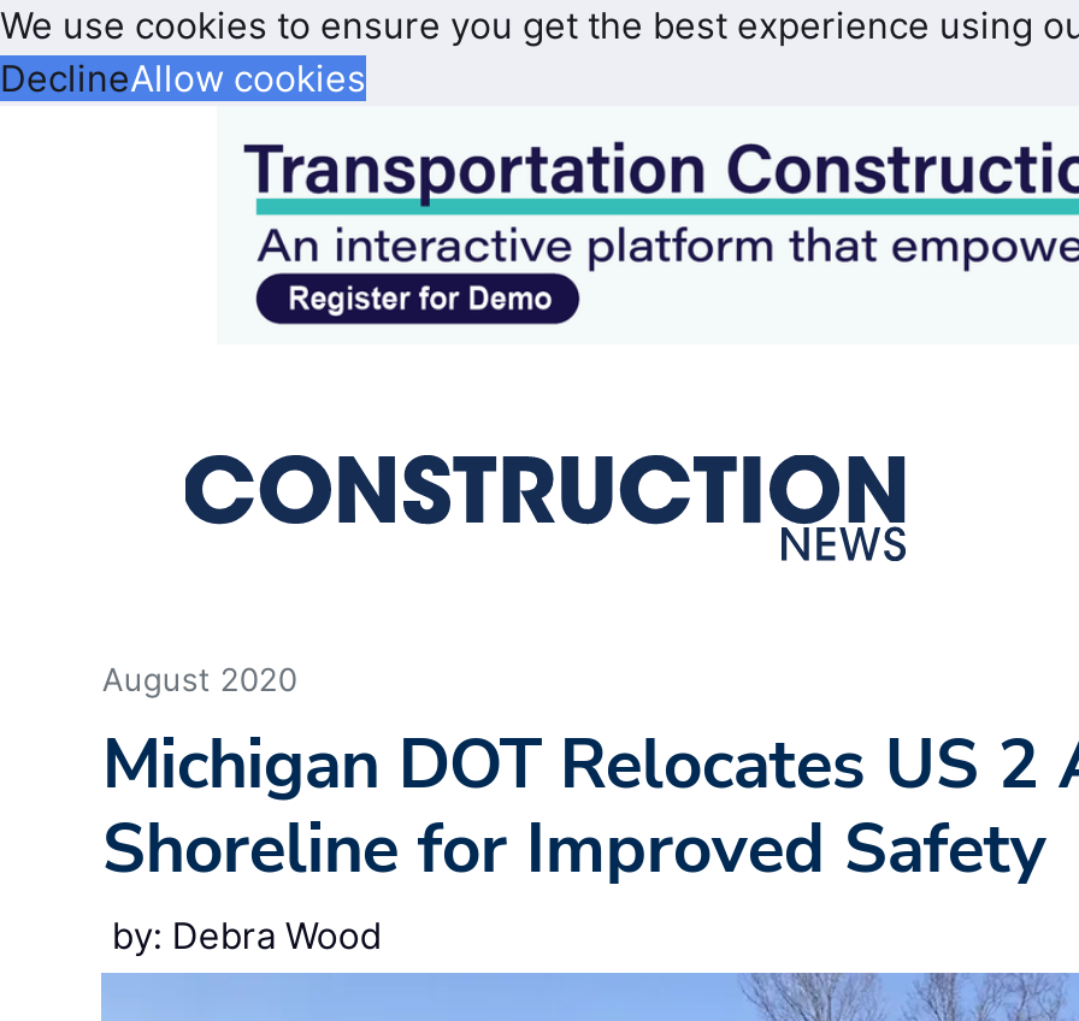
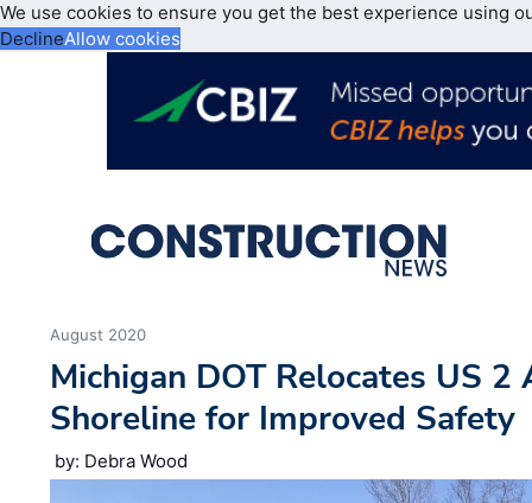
[217,106,1072,344] [image] -> [106,51,528,171] [image]

